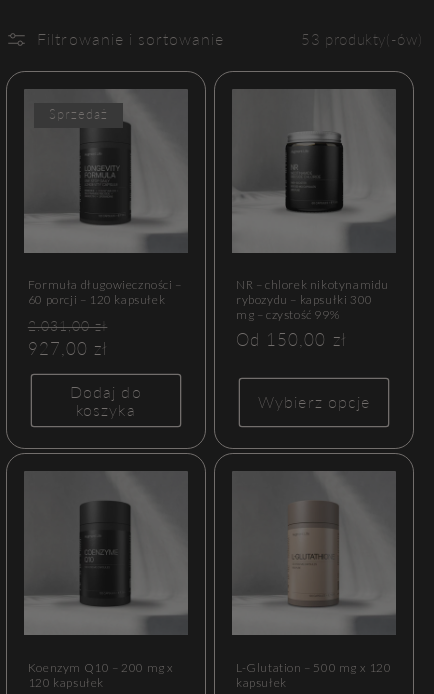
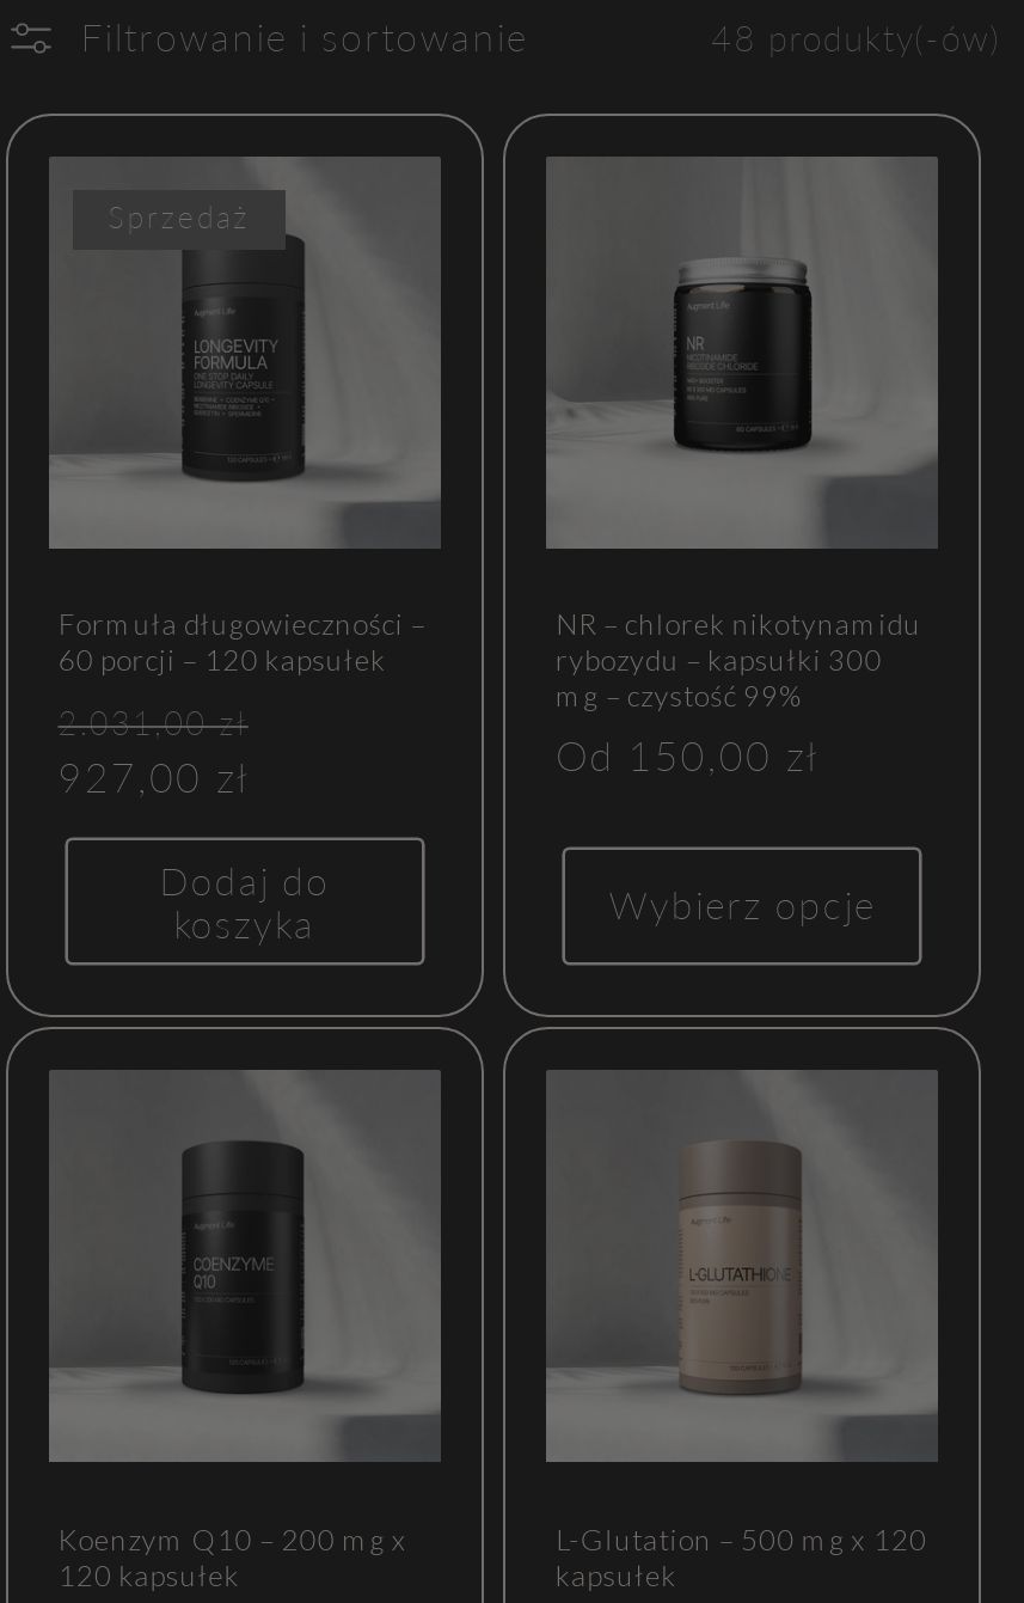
[301,30,422,48] 53 produkty(-ów) -> [711,15,1001,58] 48 produkty(-ów)

